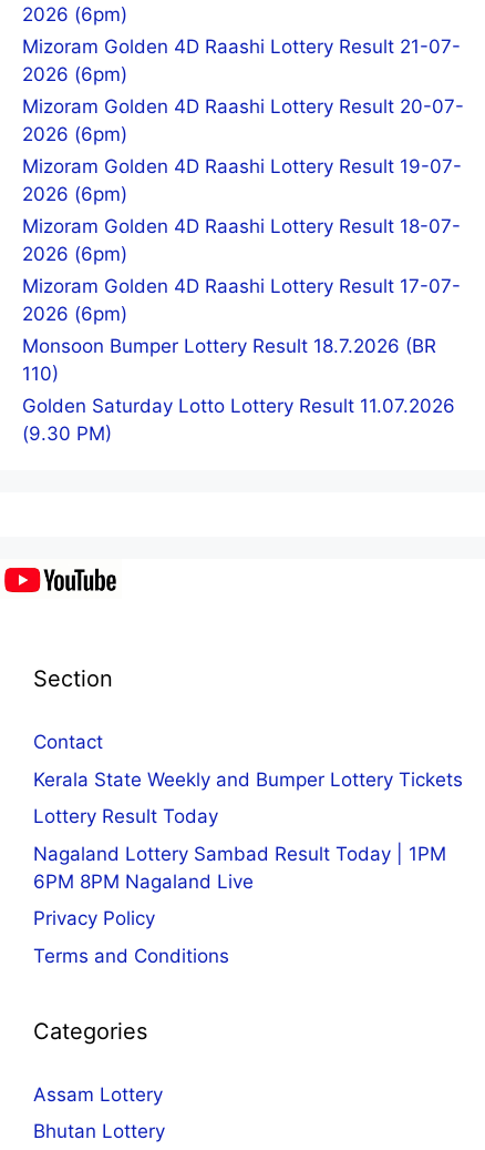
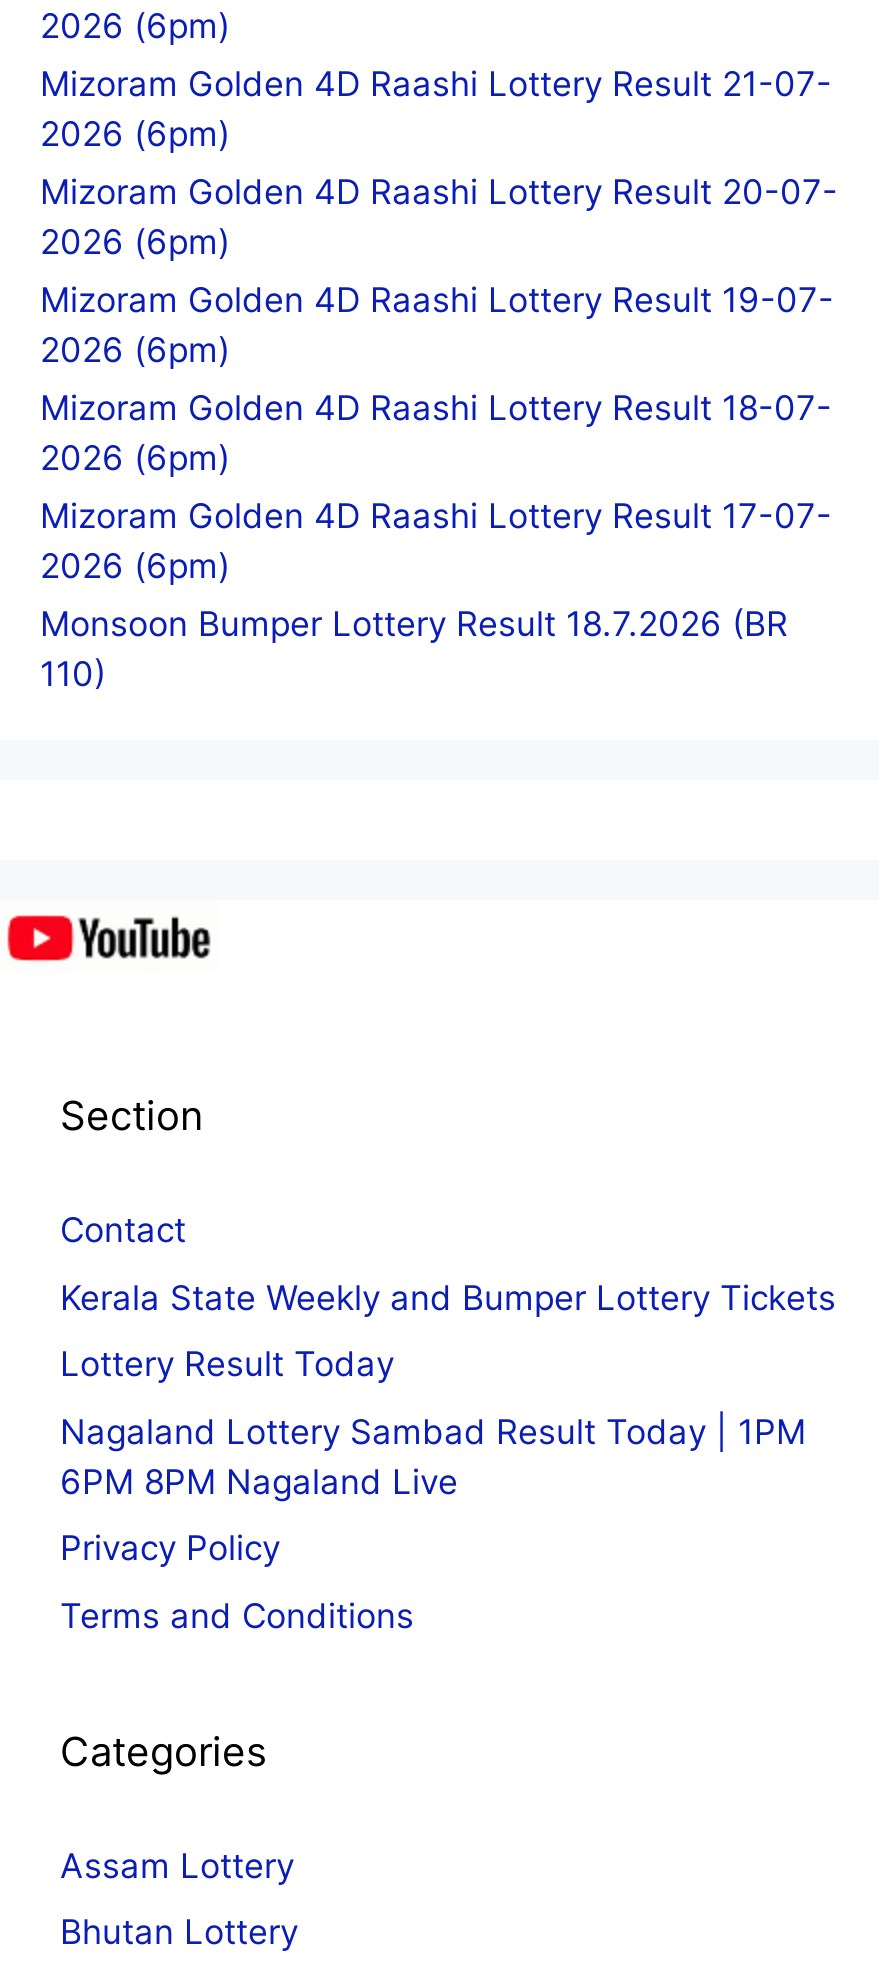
[22,395,455,445] Golden Saturday Lotto Lottery Result 11.07.2026 | (9.30 PM) -> none

